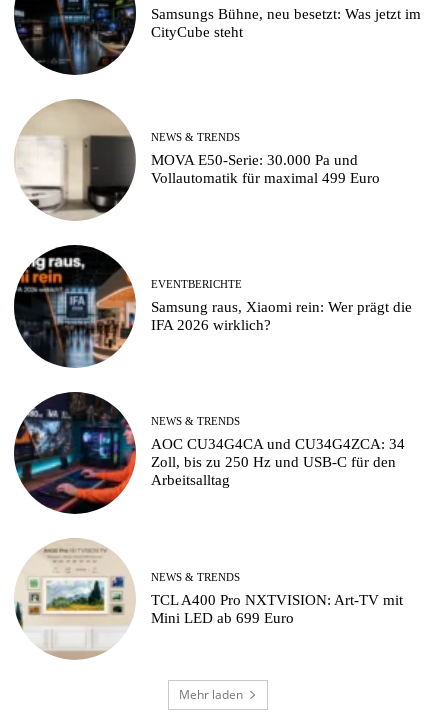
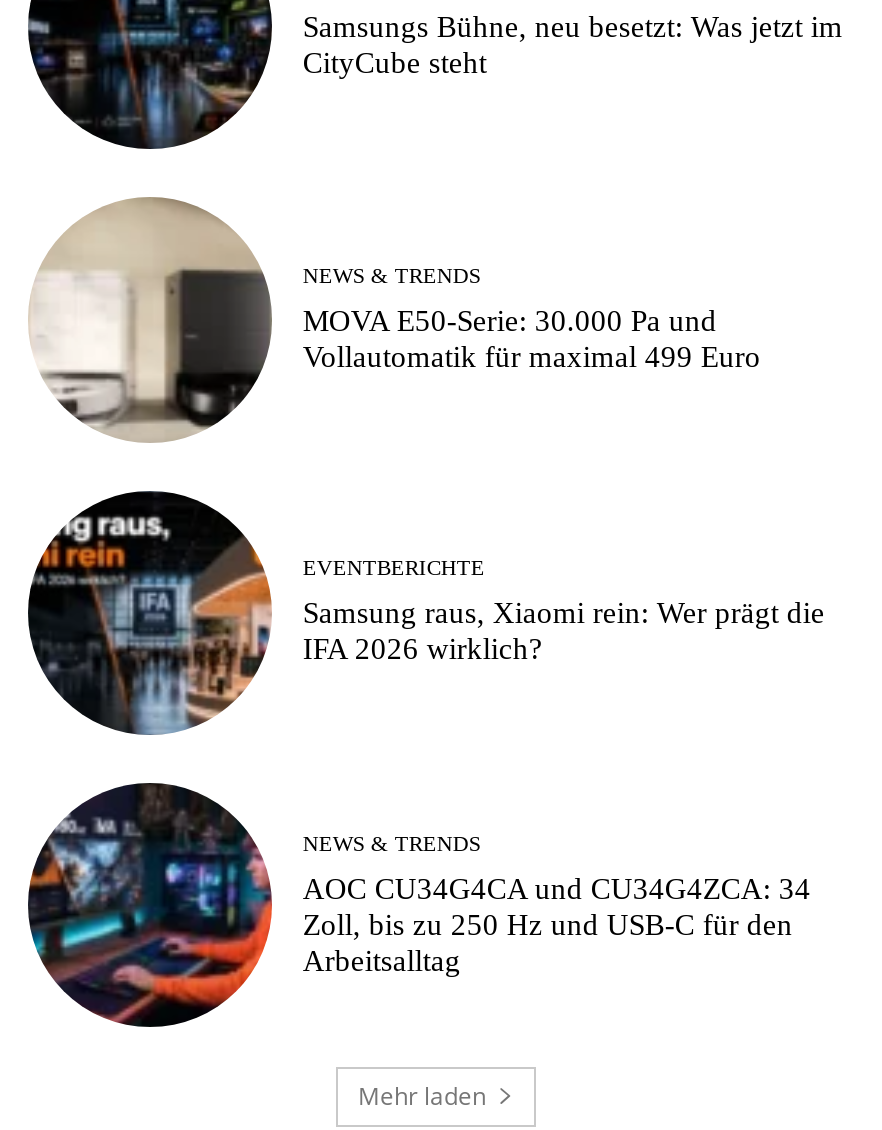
[14,538,403,659] [image] | NEWS & TRENDS | TCL A400 Pro NXTVISION: Art-TV mit | Mini LED ab 699 Euro -> none

